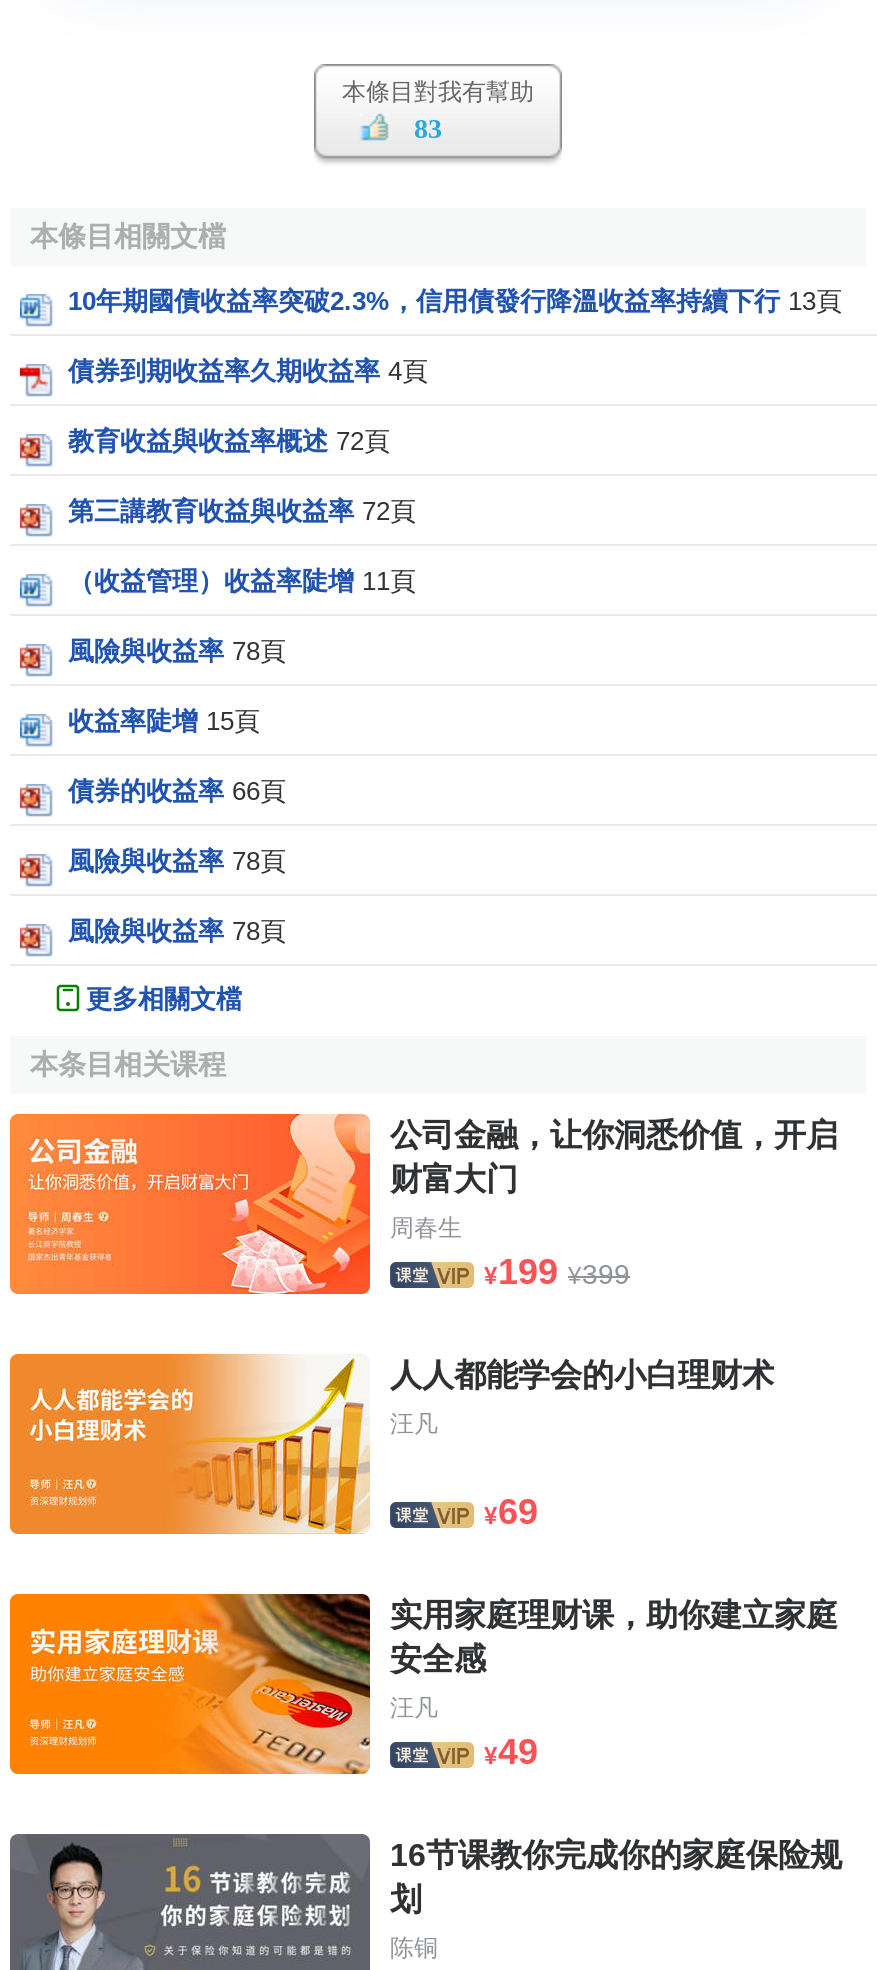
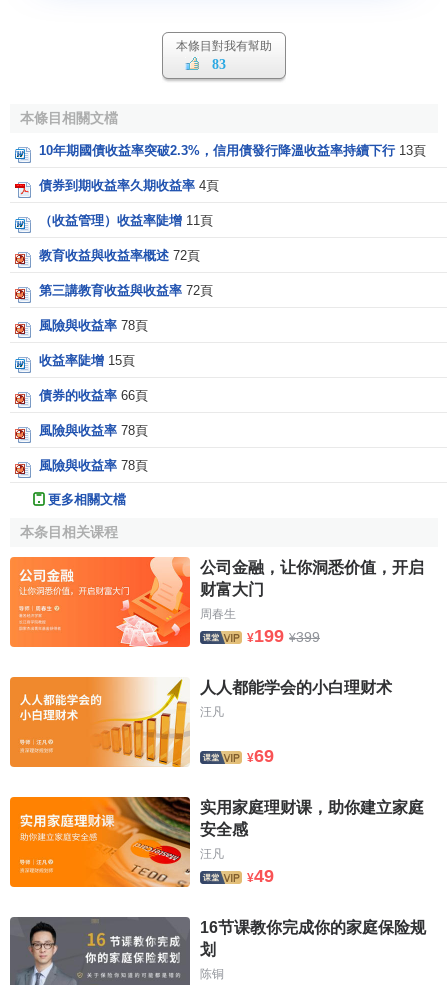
moved [68,426,416,526] -> [39,248,213,298]: 教育收益與收益率概述 72頁 | 第三講教育收益與收益率 72頁
moved [68,566,416,596] -> [39,213,213,228]: （收益管理）收益率陡增 11頁

